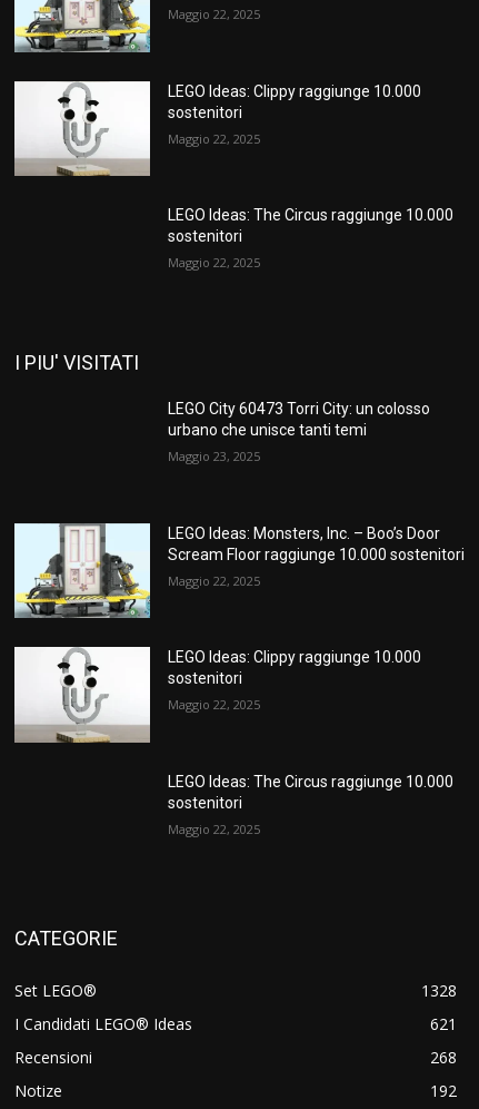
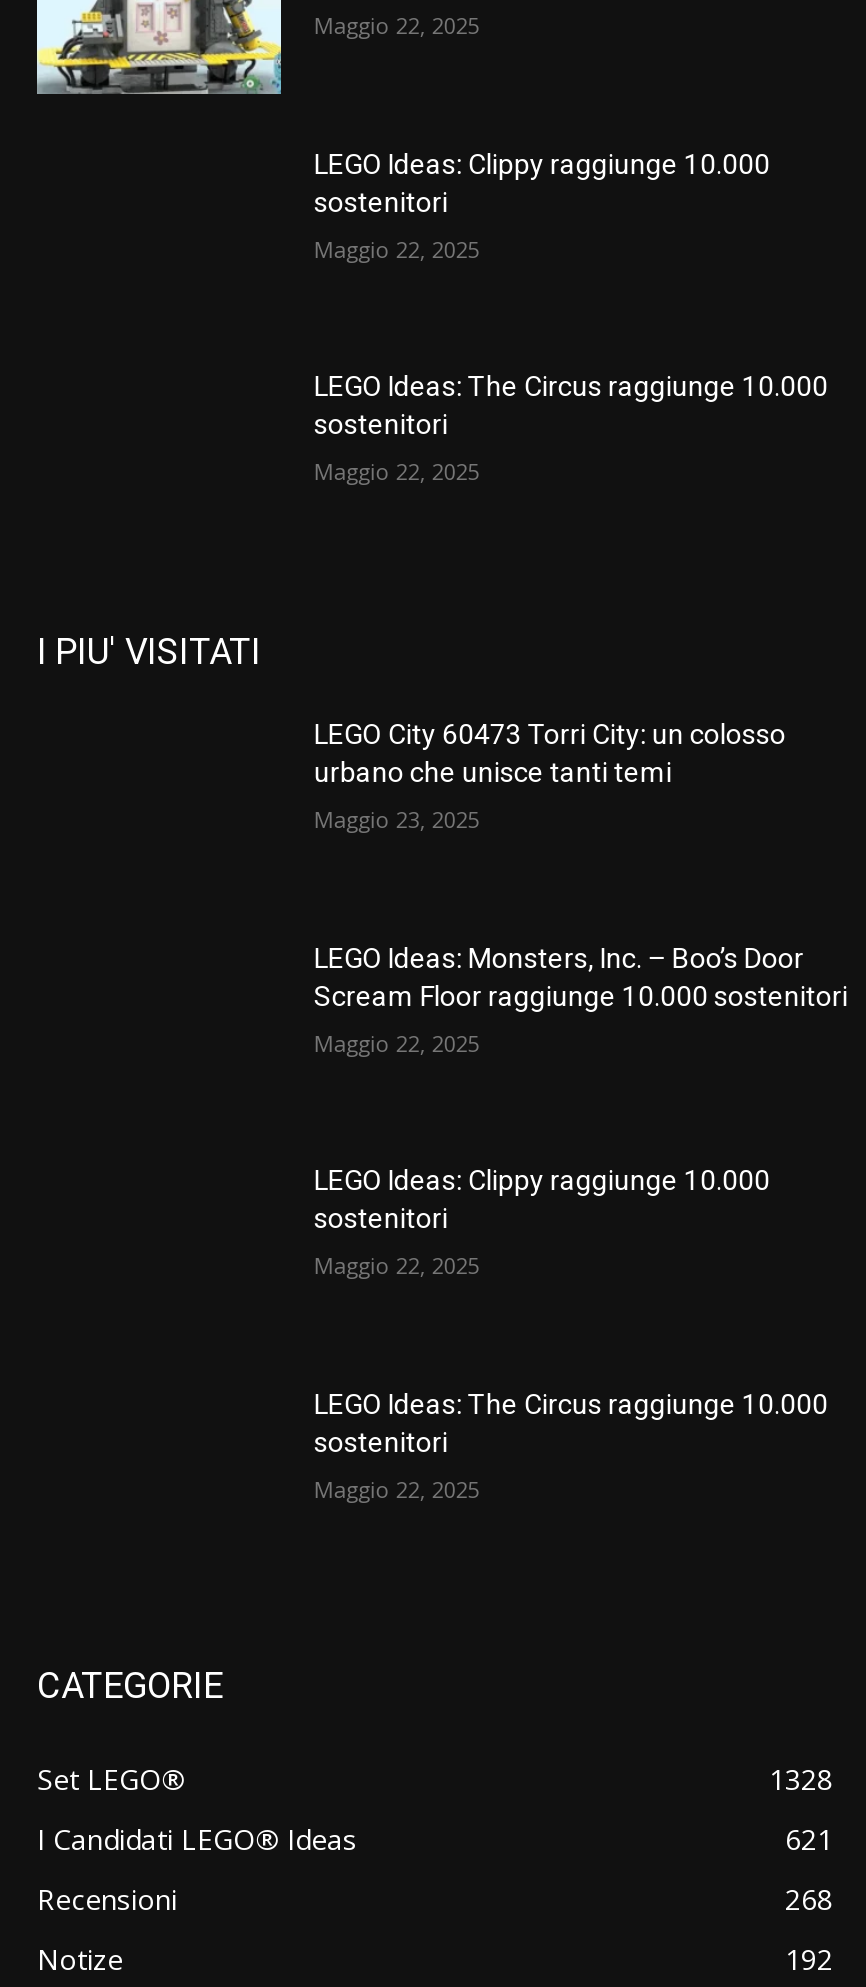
[13,80,151,177] [image] -> none
[13,522,151,619] [image] -> none
[13,646,151,744] [image] -> none

